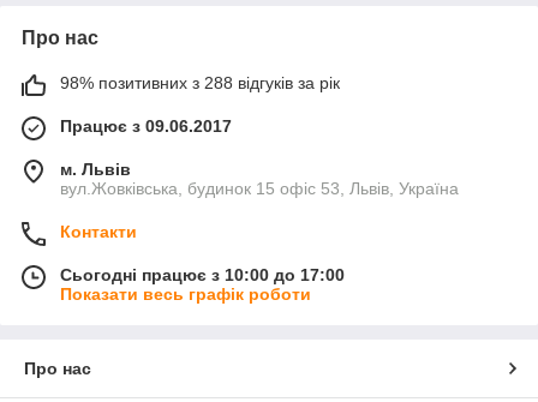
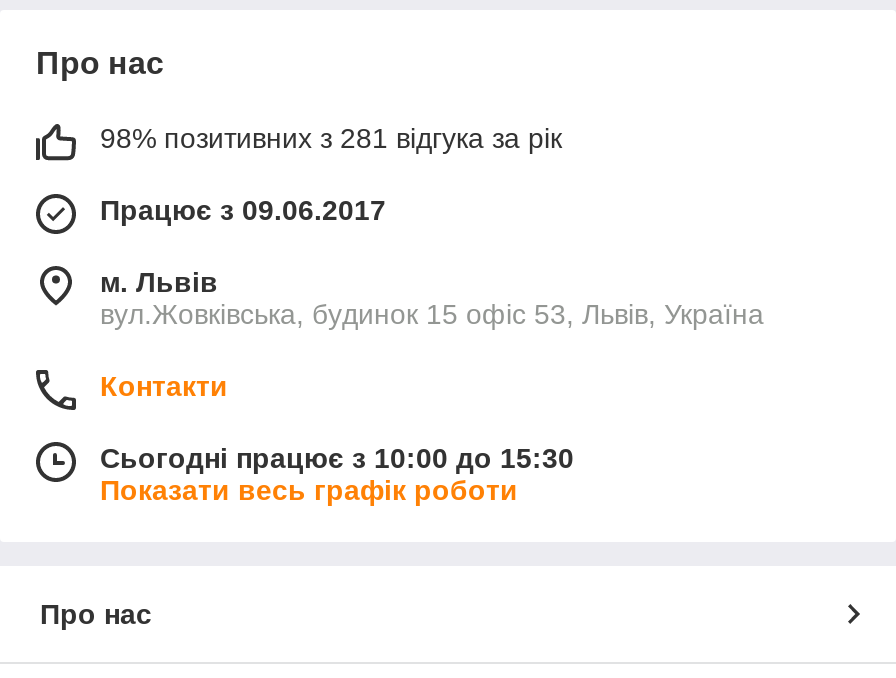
[60,73,340,92] 98% позитивних з 288 відгуків за рік -> [100,122,562,154] 98% позитивних з 281 відгука за рік
[60,265,345,284] Сьогодні працює з 10:00 до 17:00 -> [100,442,574,474] Сьогодні працює з 10:00 до 15:30

